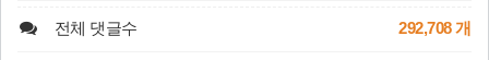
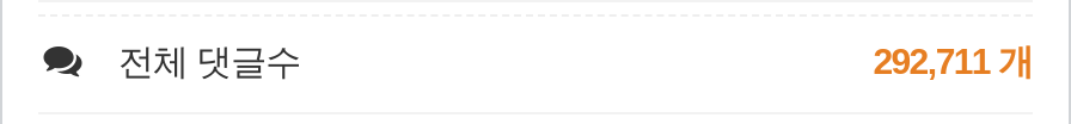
[399,18,472,37] 292,708 개 -> [873,40,1033,81] 292,711 개

